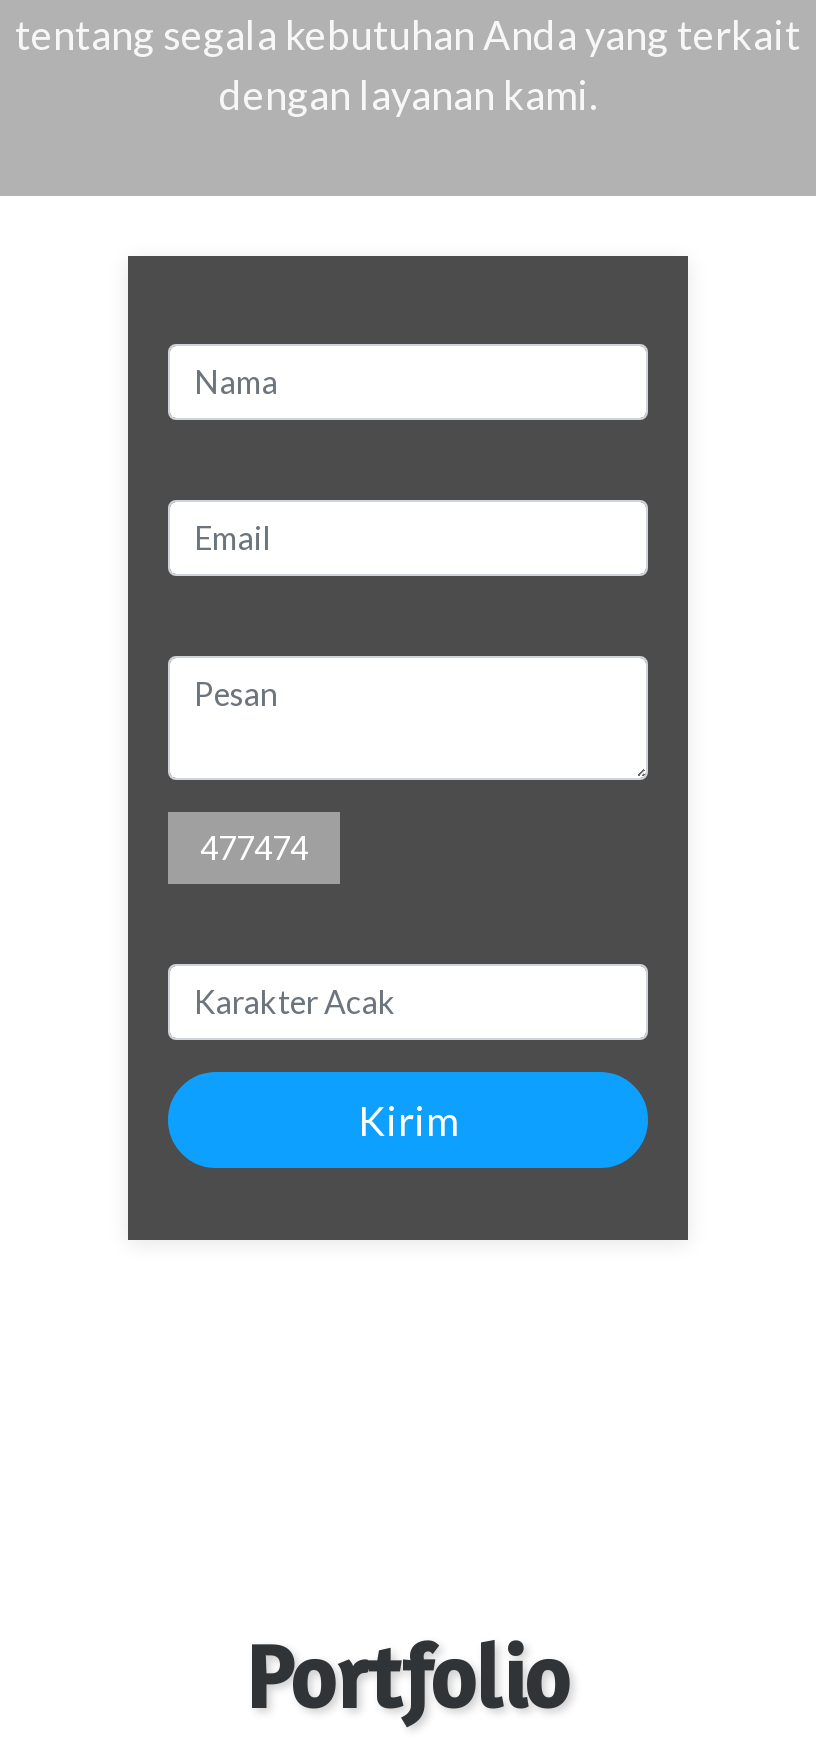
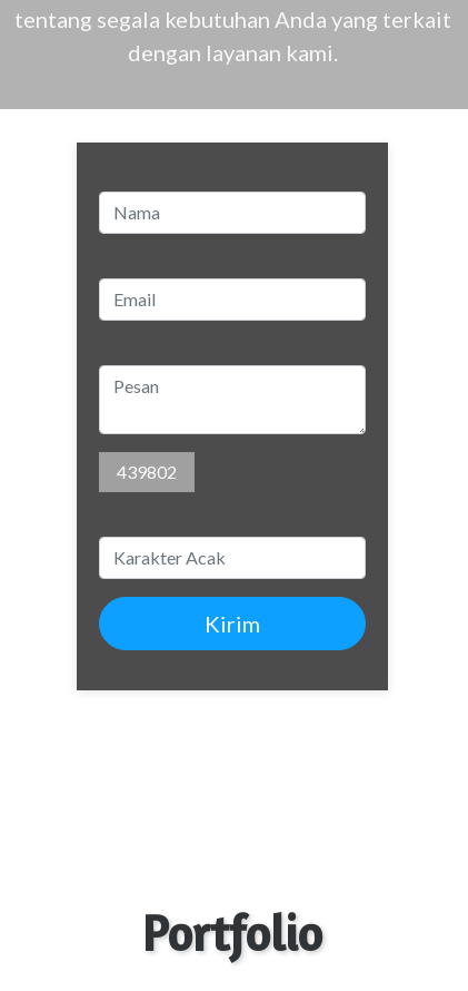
[200,828,308,866] 477474 -> [117,461,177,482] 439802

